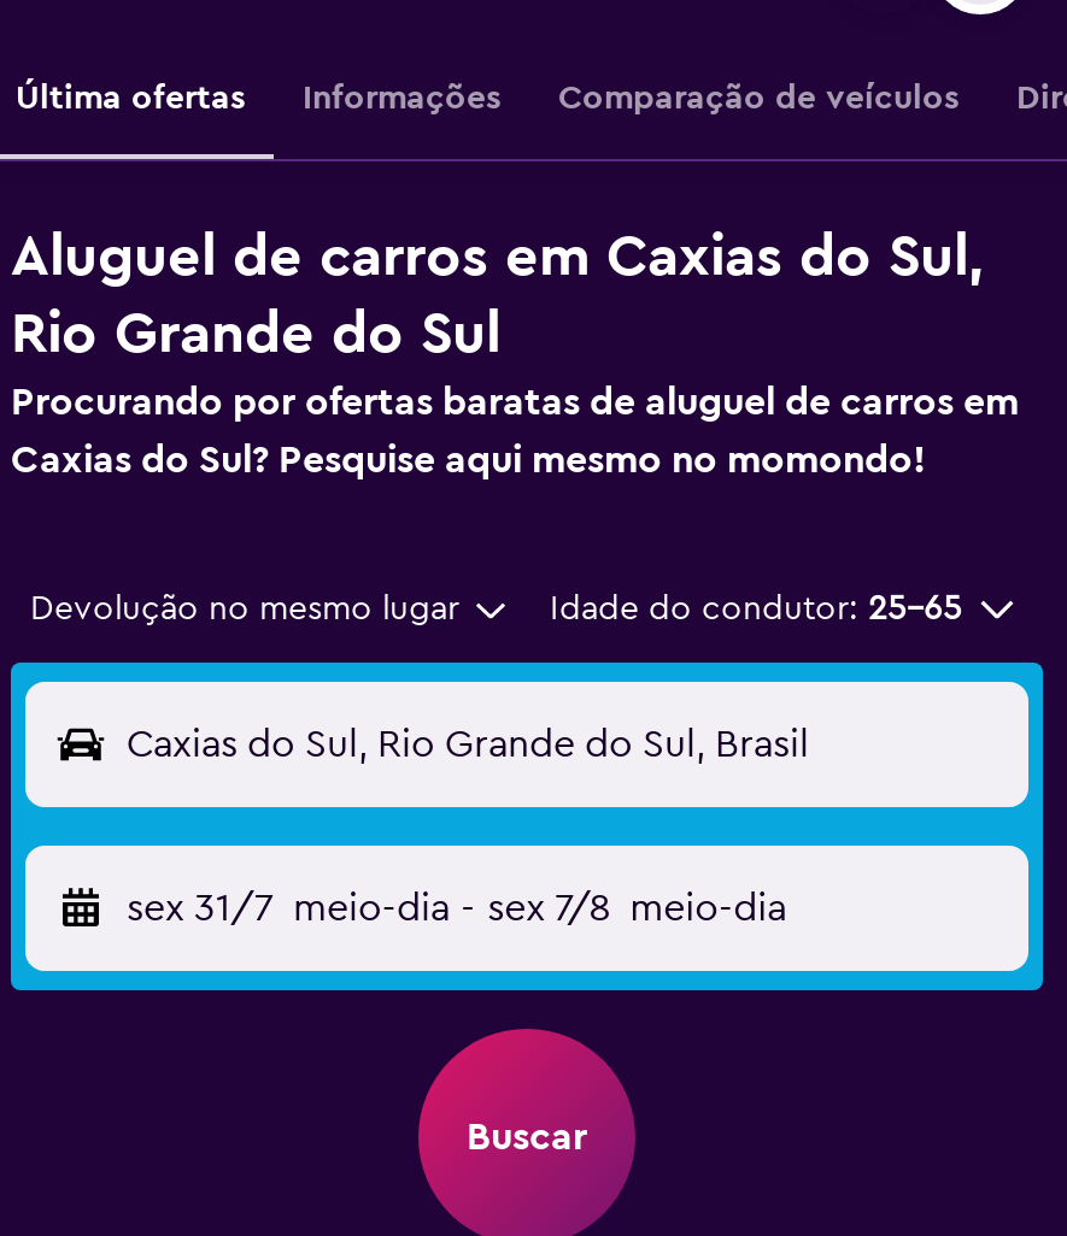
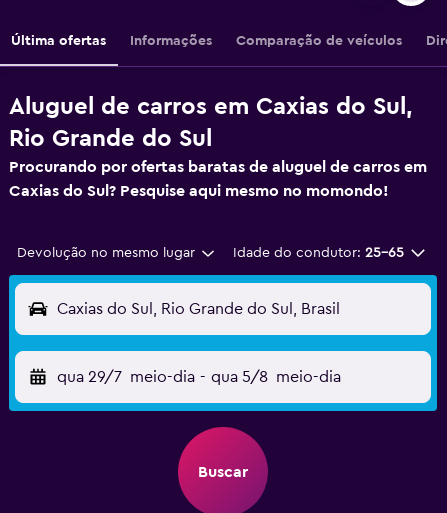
[127,889,786,928] sex 31/7 meio-dia - sex 7/8 meio-dia -> [57,369,341,385] qua 29/7 meio-dia - qua 5/8 meio-dia

